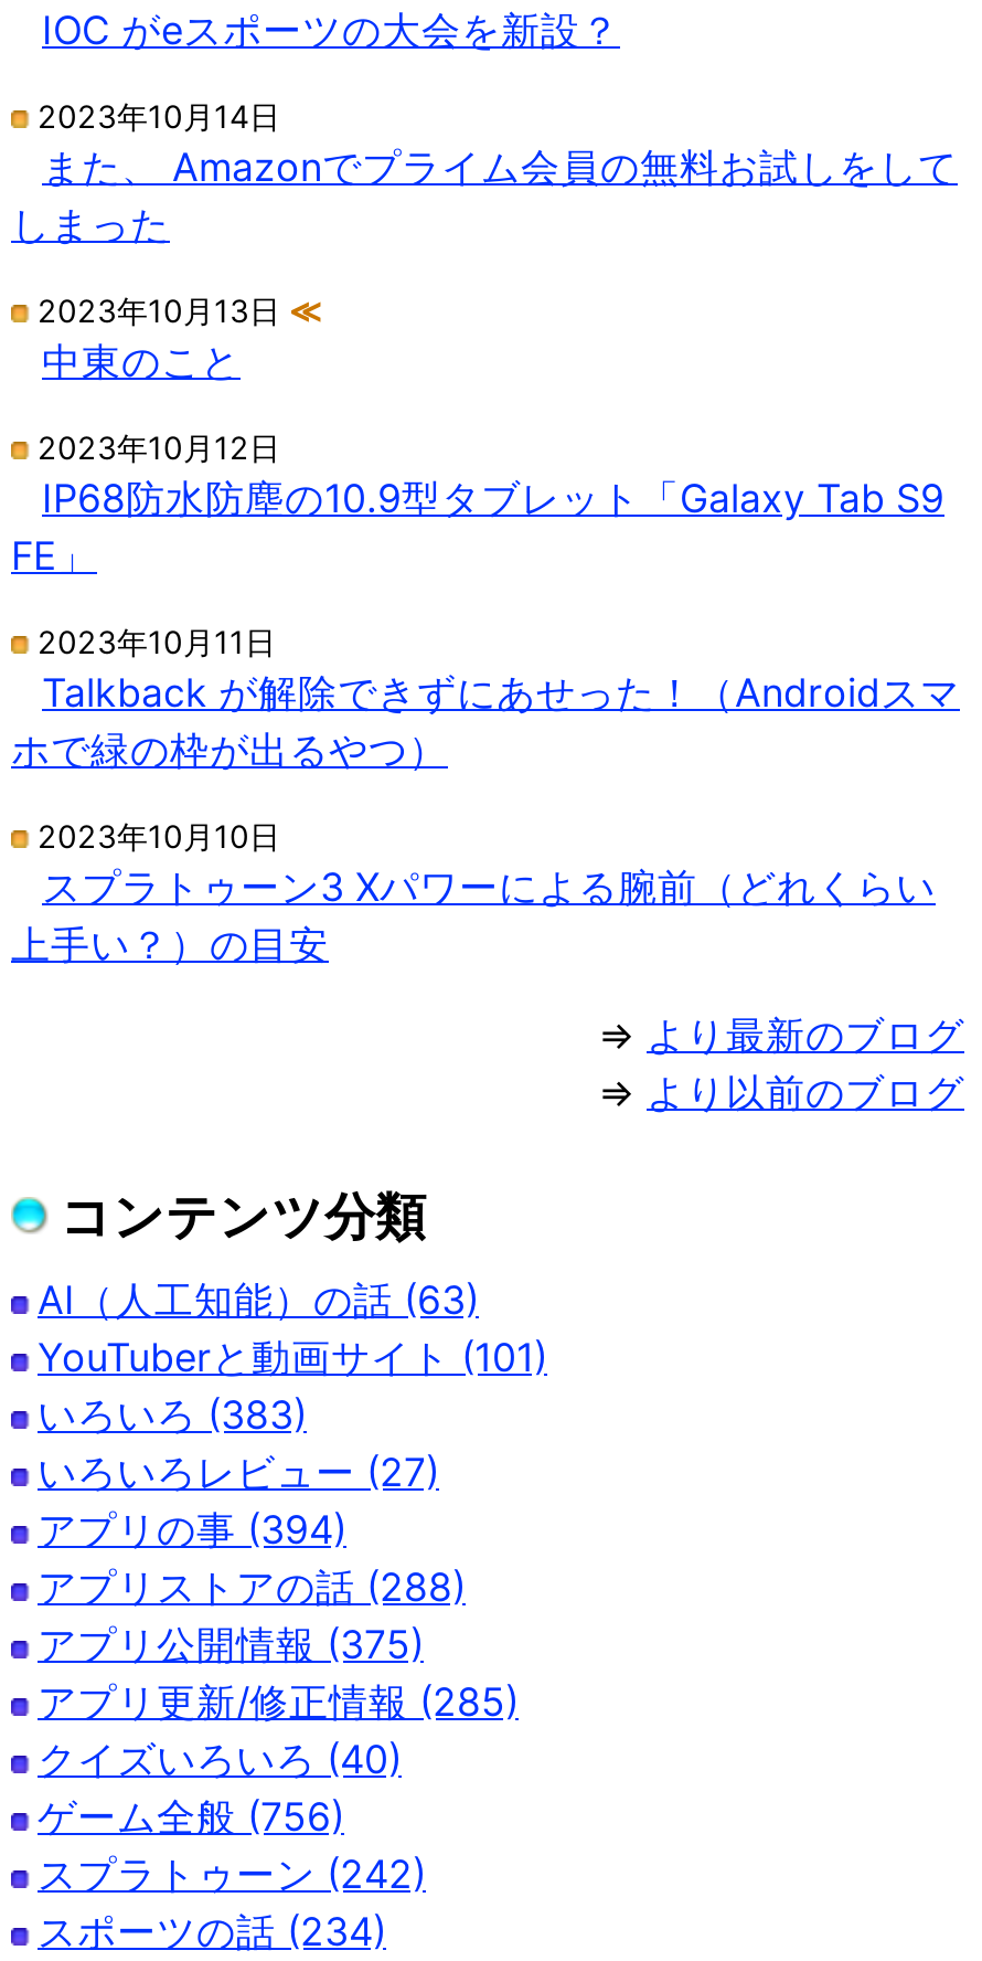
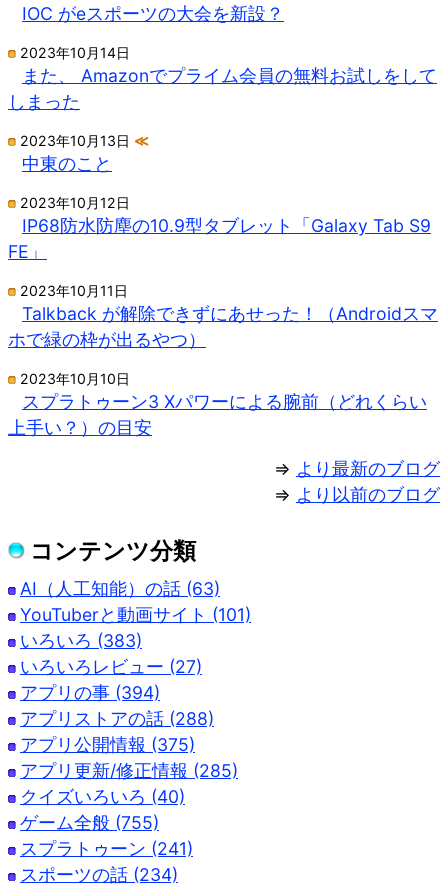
[38,1794,344,1840] ゲーム全般 (756) -> [20,812,159,833] ゲーム全般 (755)
[38,1851,426,1897] スプラトゥーン (242) -> [20,838,193,859] スプラトゥーン (241)

